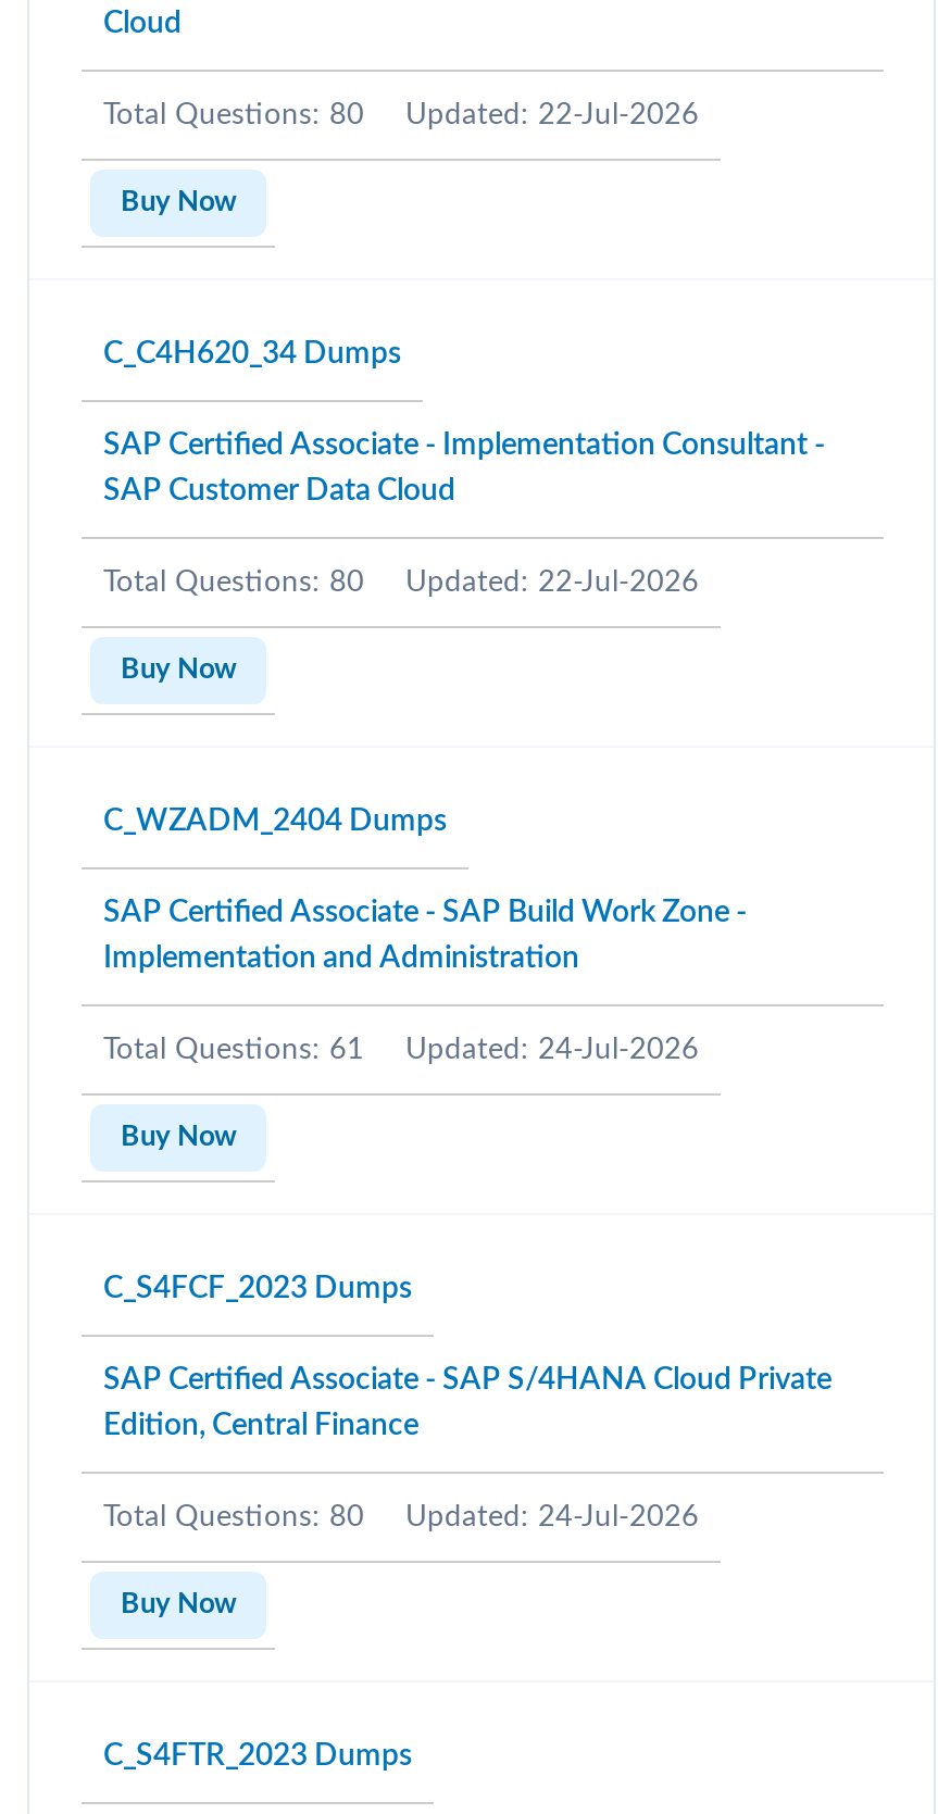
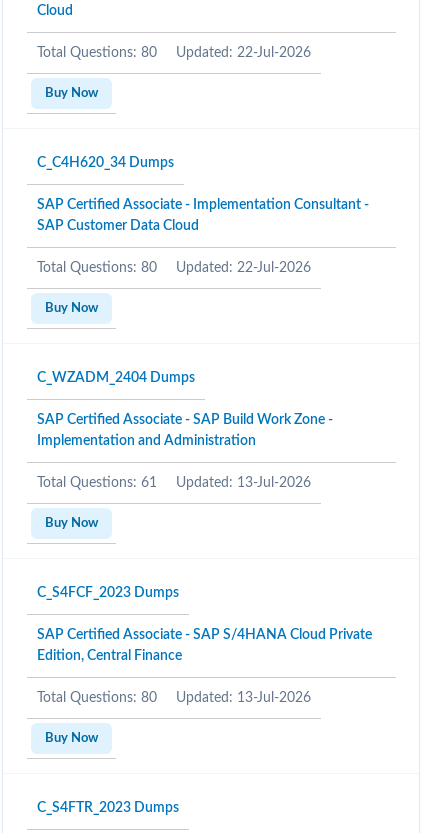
[103,1035,699,1065] Total Questions: 61 Updated: 24-Jul-2026 -> [37,476,311,490] Total Questions: 61 Updated: 13-Jul-2026
[103,1502,699,1532] Total Questions: 80 Updated: 24-Jul-2026 -> [37,691,311,705] Total Questions: 80 Updated: 13-Jul-2026

